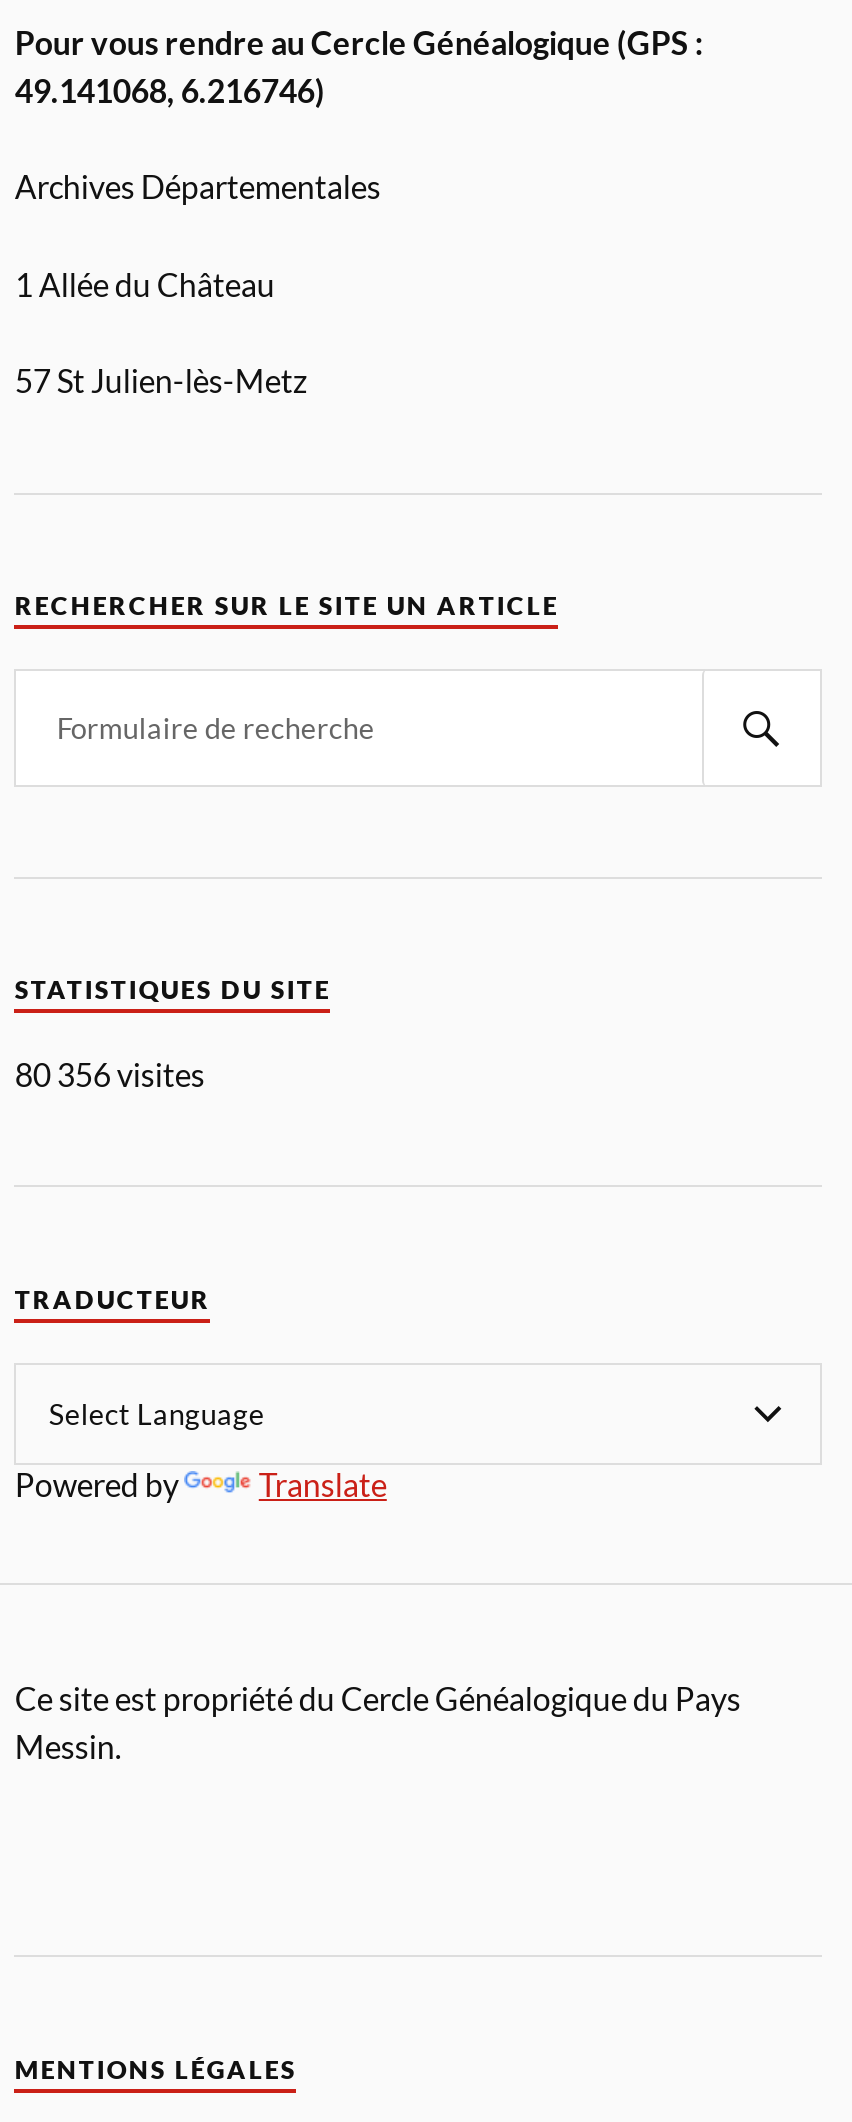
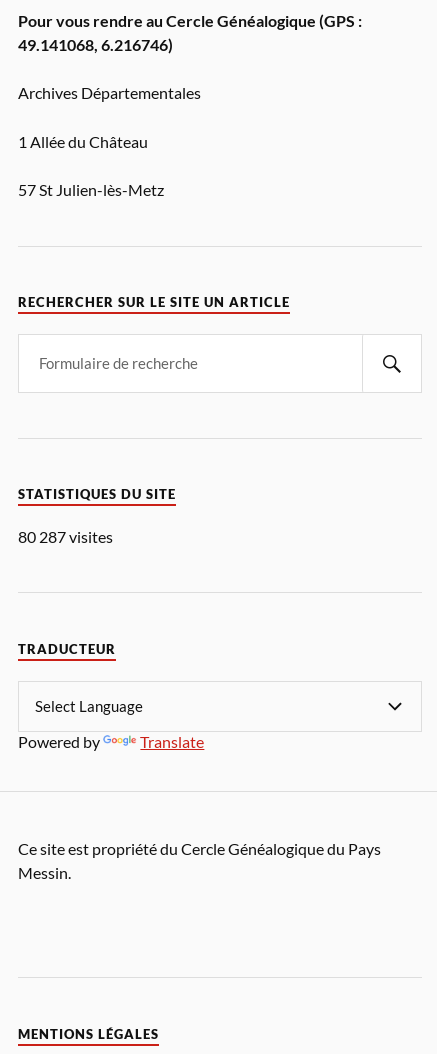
[15,1055,205,1093] 80 356 visites -> [18,527,113,546] 80 287 visites

